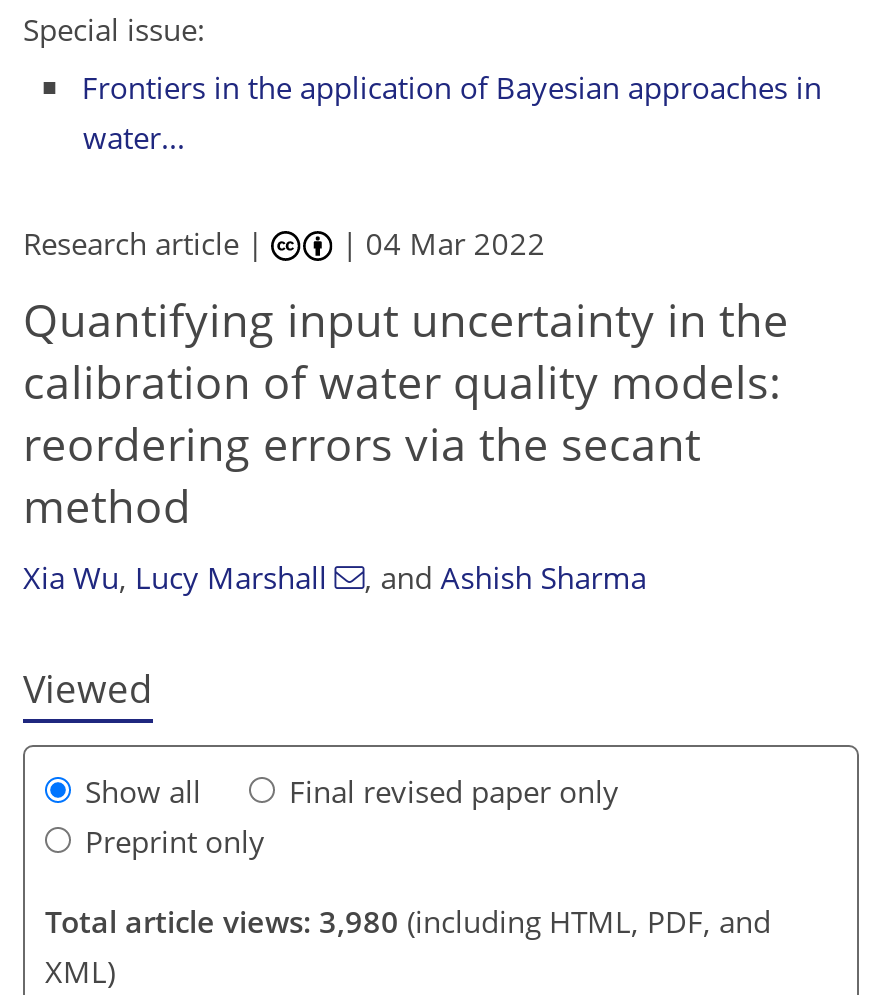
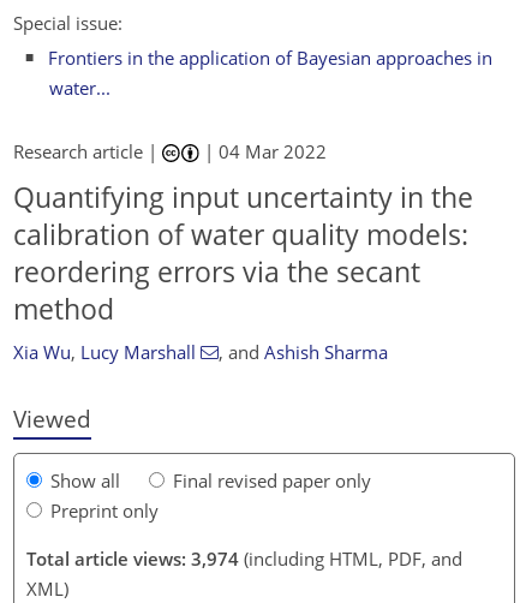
[45,901,771,941] Total article views: 3,980 (including HTML, PDF, and -> [26,546,462,570] Total article views: 3,974 (including HTML, PDF, and

